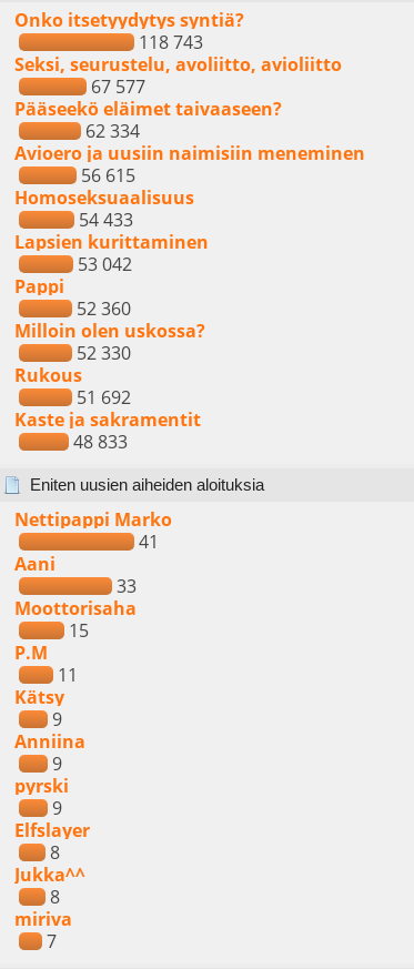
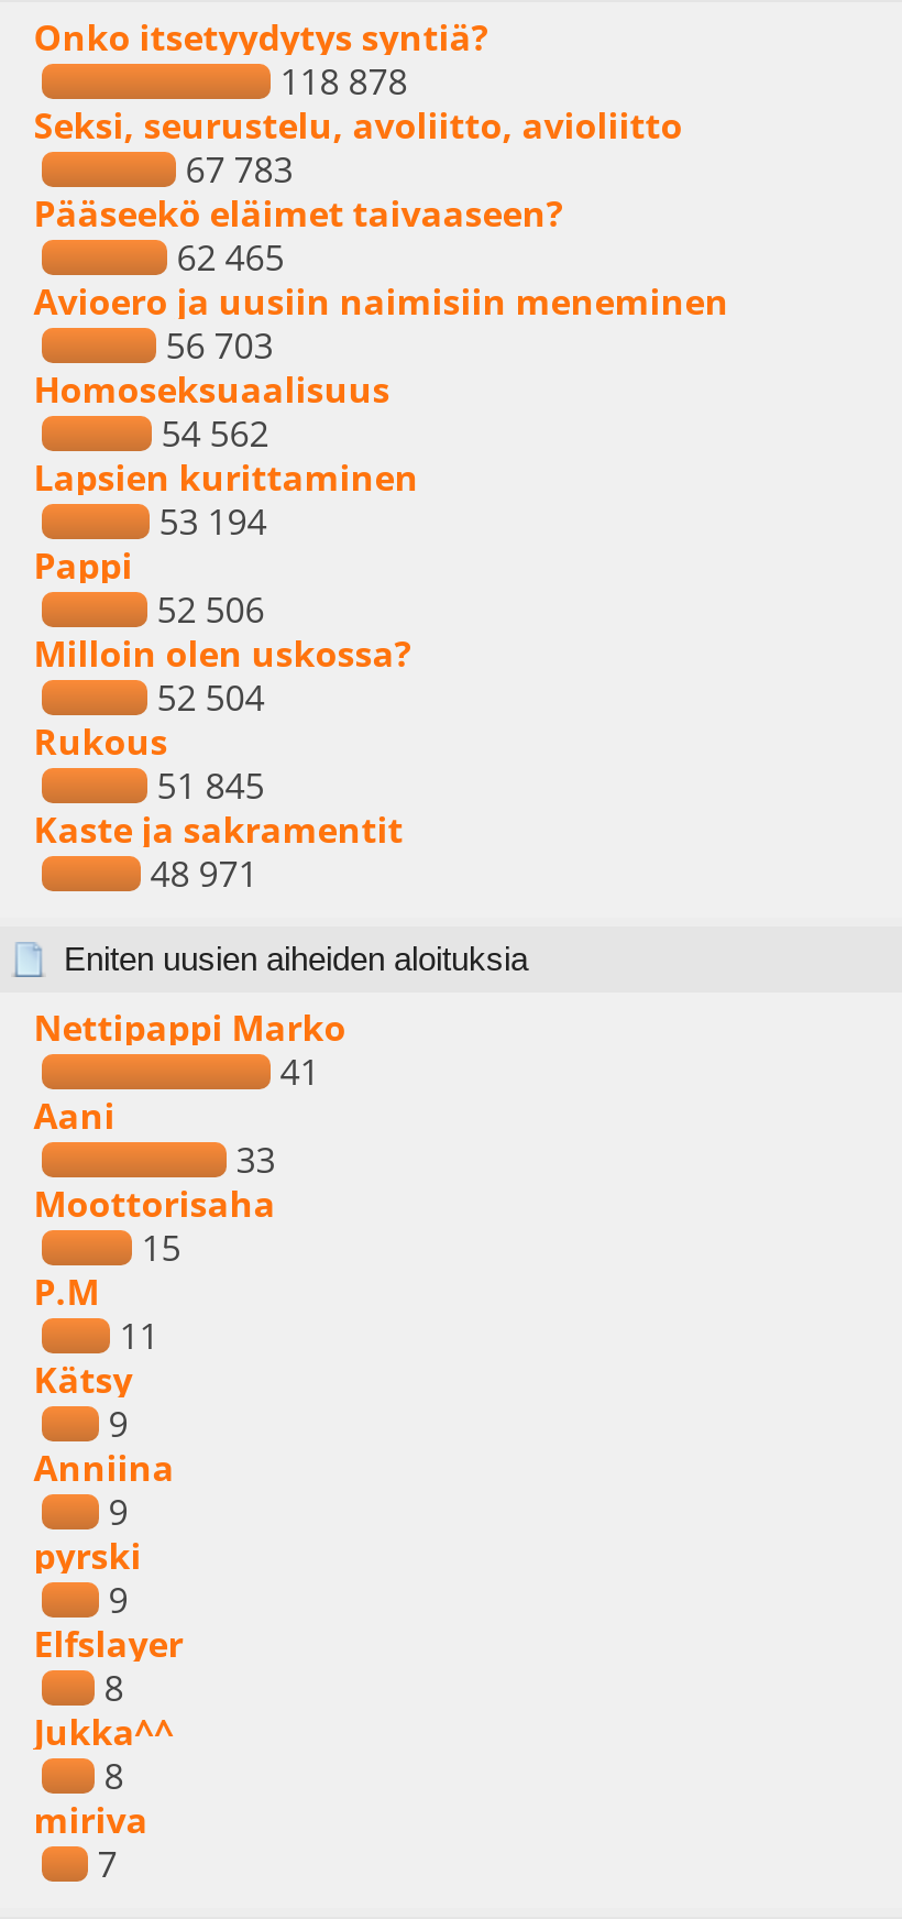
[139,30,203,54] 118 743 -> [280,57,407,106] 118 878
[91,74,146,99] 67 577 -> [185,145,293,194] 67 783
[86,119,140,143] 62 334 -> [176,233,284,282] 62 465
[81,163,136,188] 56 615 -> [165,321,273,370] 56 703
[79,208,133,232] 54 433 -> [161,409,269,458] 54 562
[78,252,132,276] 53 042 -> [159,497,267,546] 53 194
[77,296,131,321] 52 360 -> [157,585,264,634] 52 506
[77,341,131,365] 52 330 -> [157,673,264,722] 52 504
[77,385,131,410] 51 692 -> [157,761,264,810] 51 845
[73,430,128,454] 48 833 -> [150,849,258,898] 48 971

